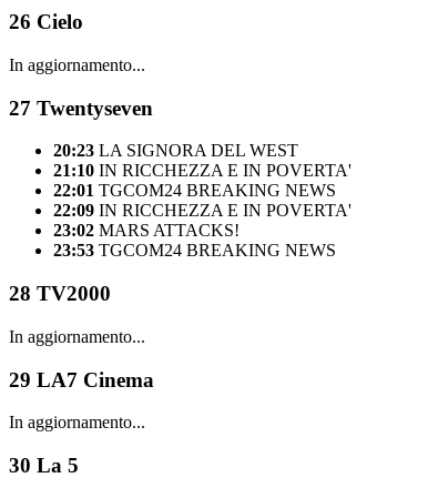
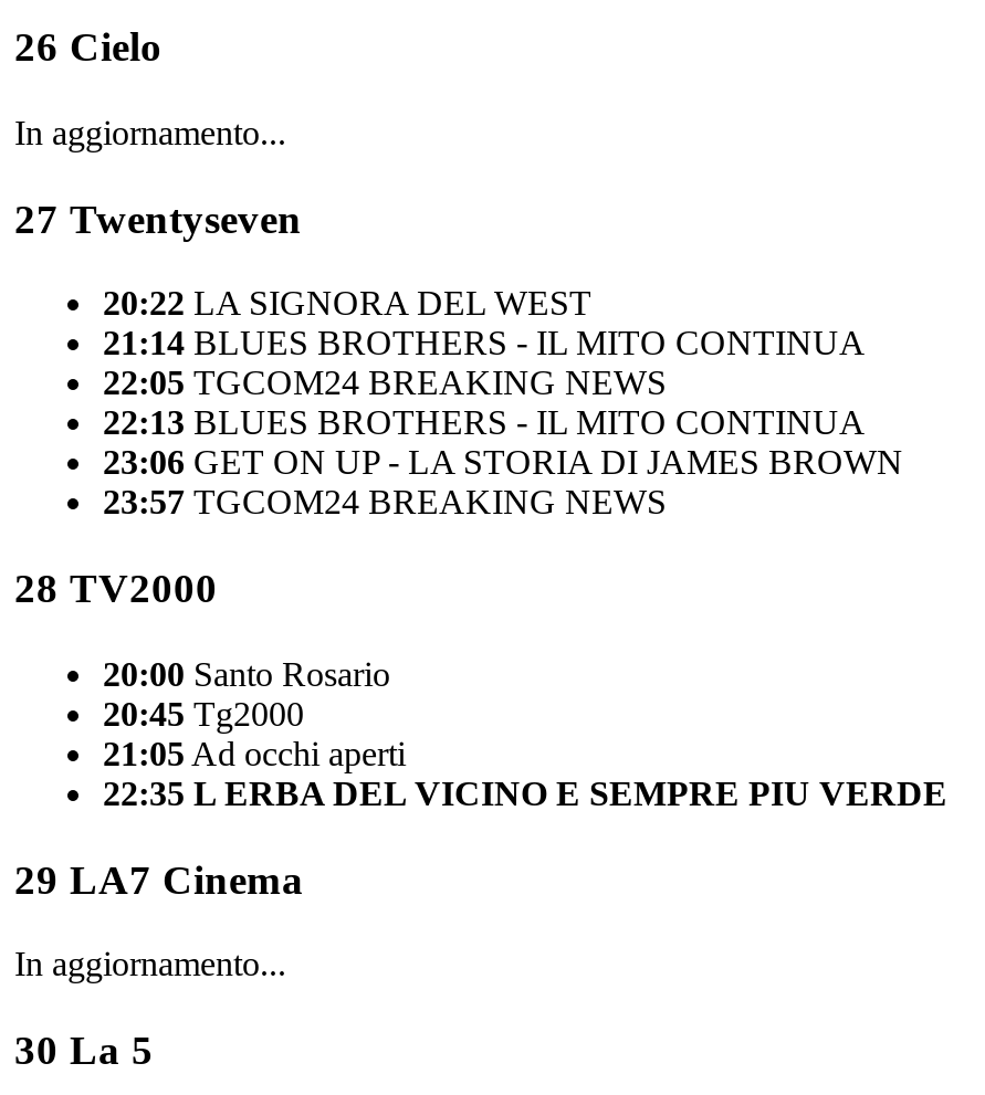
[53,141,351,260] 20:23 LA SIGNORA DEL WEST | 21:10 IN RICCHEZZA E IN POVERTA' | 22:01 TGCOM24 BREAKING NEWS | 22:09 IN RICCHEZZA E IN POVERTA' | 23:02 MARS ATTACKS! | 23:53 TGCOM24 BREAKING NEWS -> [103,285,903,521] 20:22 LA SIGNORA DEL WEST | 21:14 BLUES BROTHERS - IL MITO CONTINUA | 22:05 TGCOM24 BREAKING NEWS | 22:13 BLUES BROTHERS - IL MITO CONTINUA | 23:06 GET ON UP - LA STORIA DI JAMES BROWN | 23:57 TGCOM24 BREAKING NEWS
[9,327,145,346] In aggiornamento... -> [103,655,947,812] 20:00 Santo Rosario | 20:45 Tg2000 | 21:05 Ad occhi aperti | 22:35 L ERBA DEL VICINO E SEMPRE PIU VERDE

